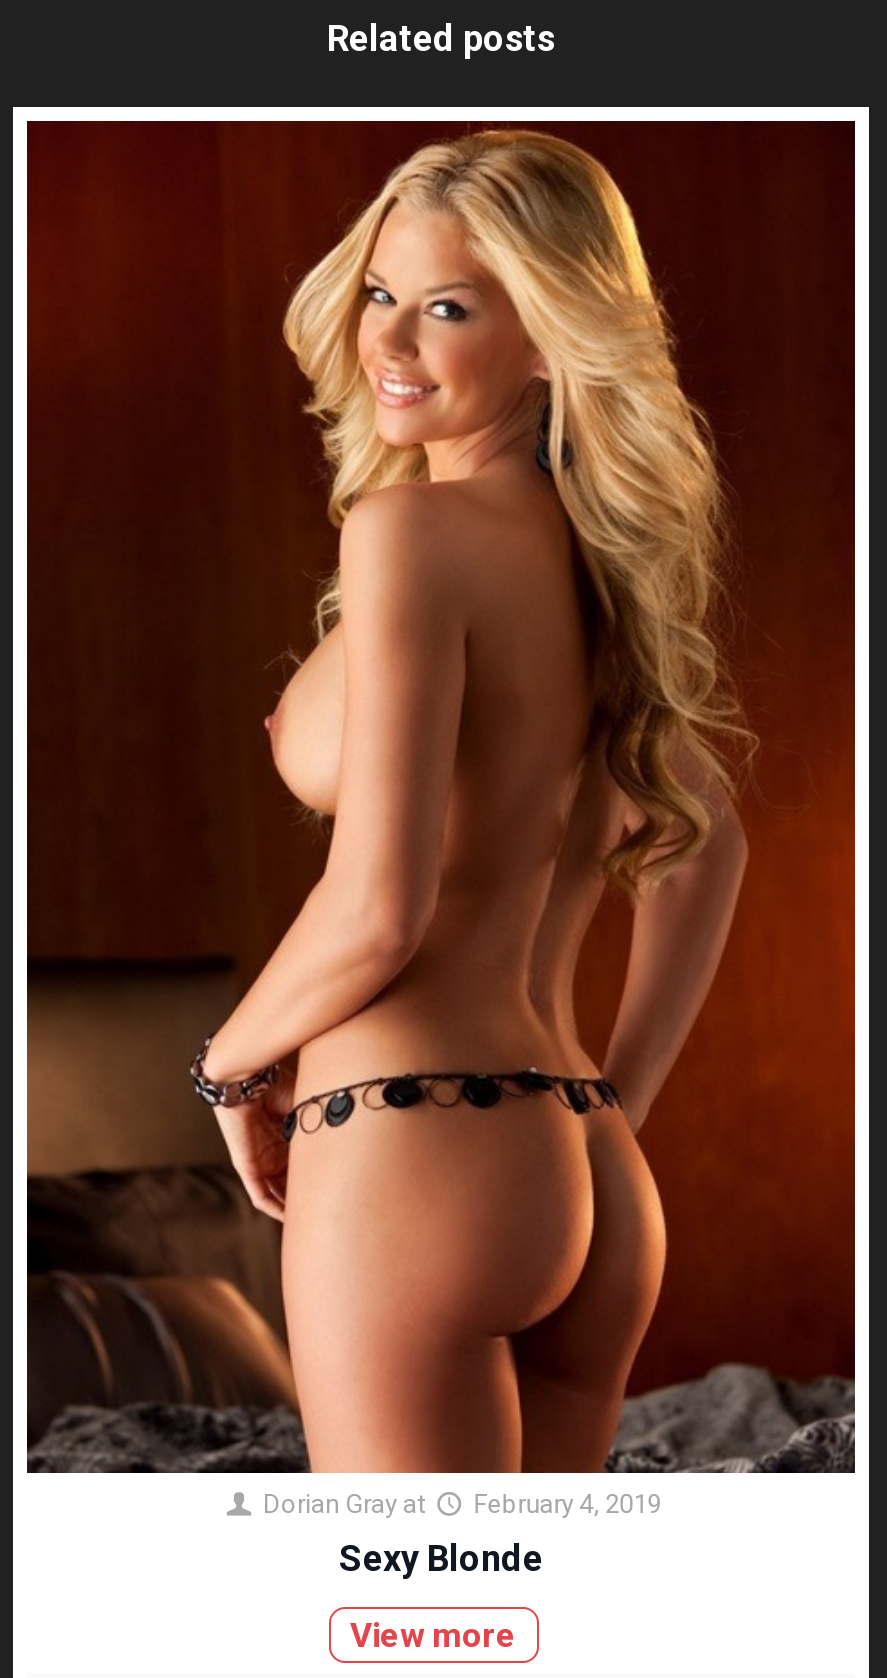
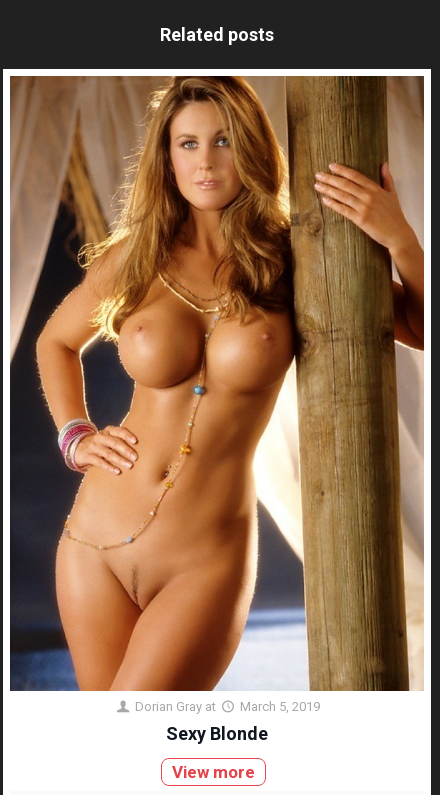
[25,119,857,1519] [image] | Dorian Gray at February 4, 2019 -> [9,75,425,714] [image] | Dorian Gray at March 5, 2019

